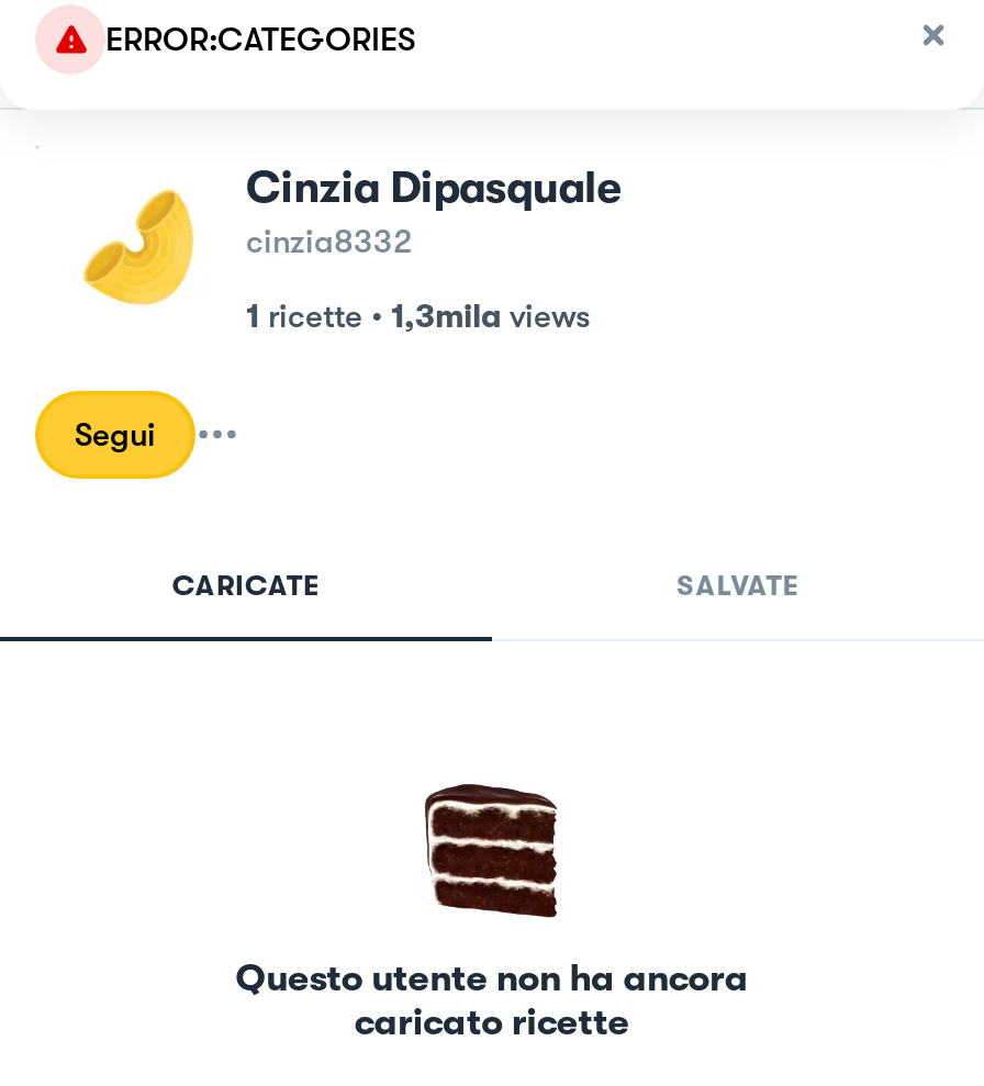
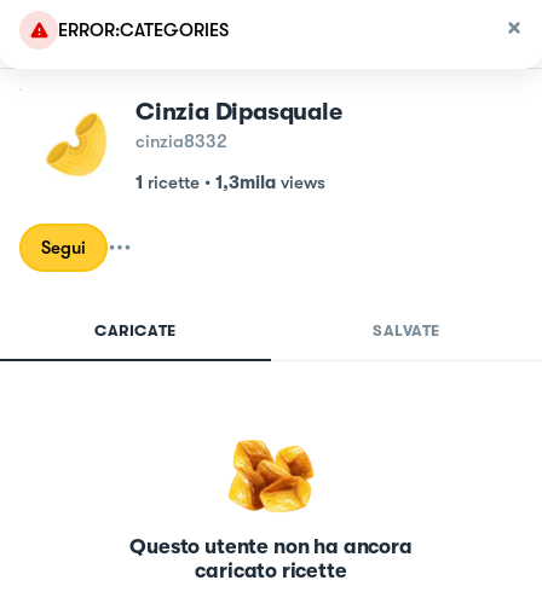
[415,782,569,920] [image] -> [227,439,315,514] [image]

